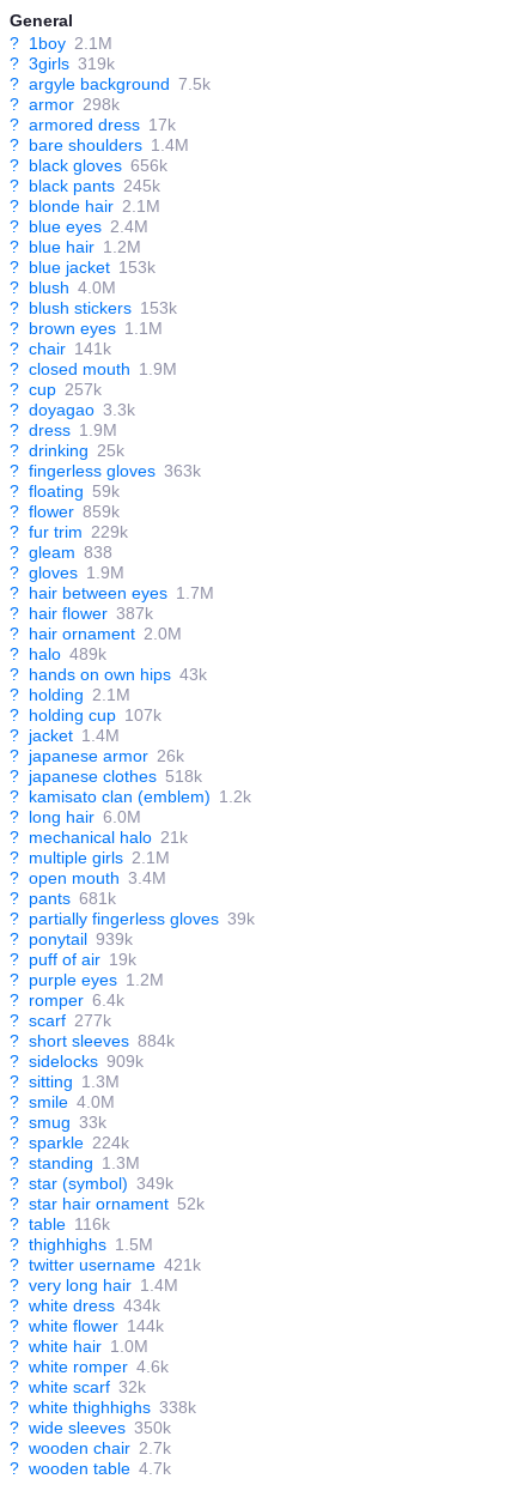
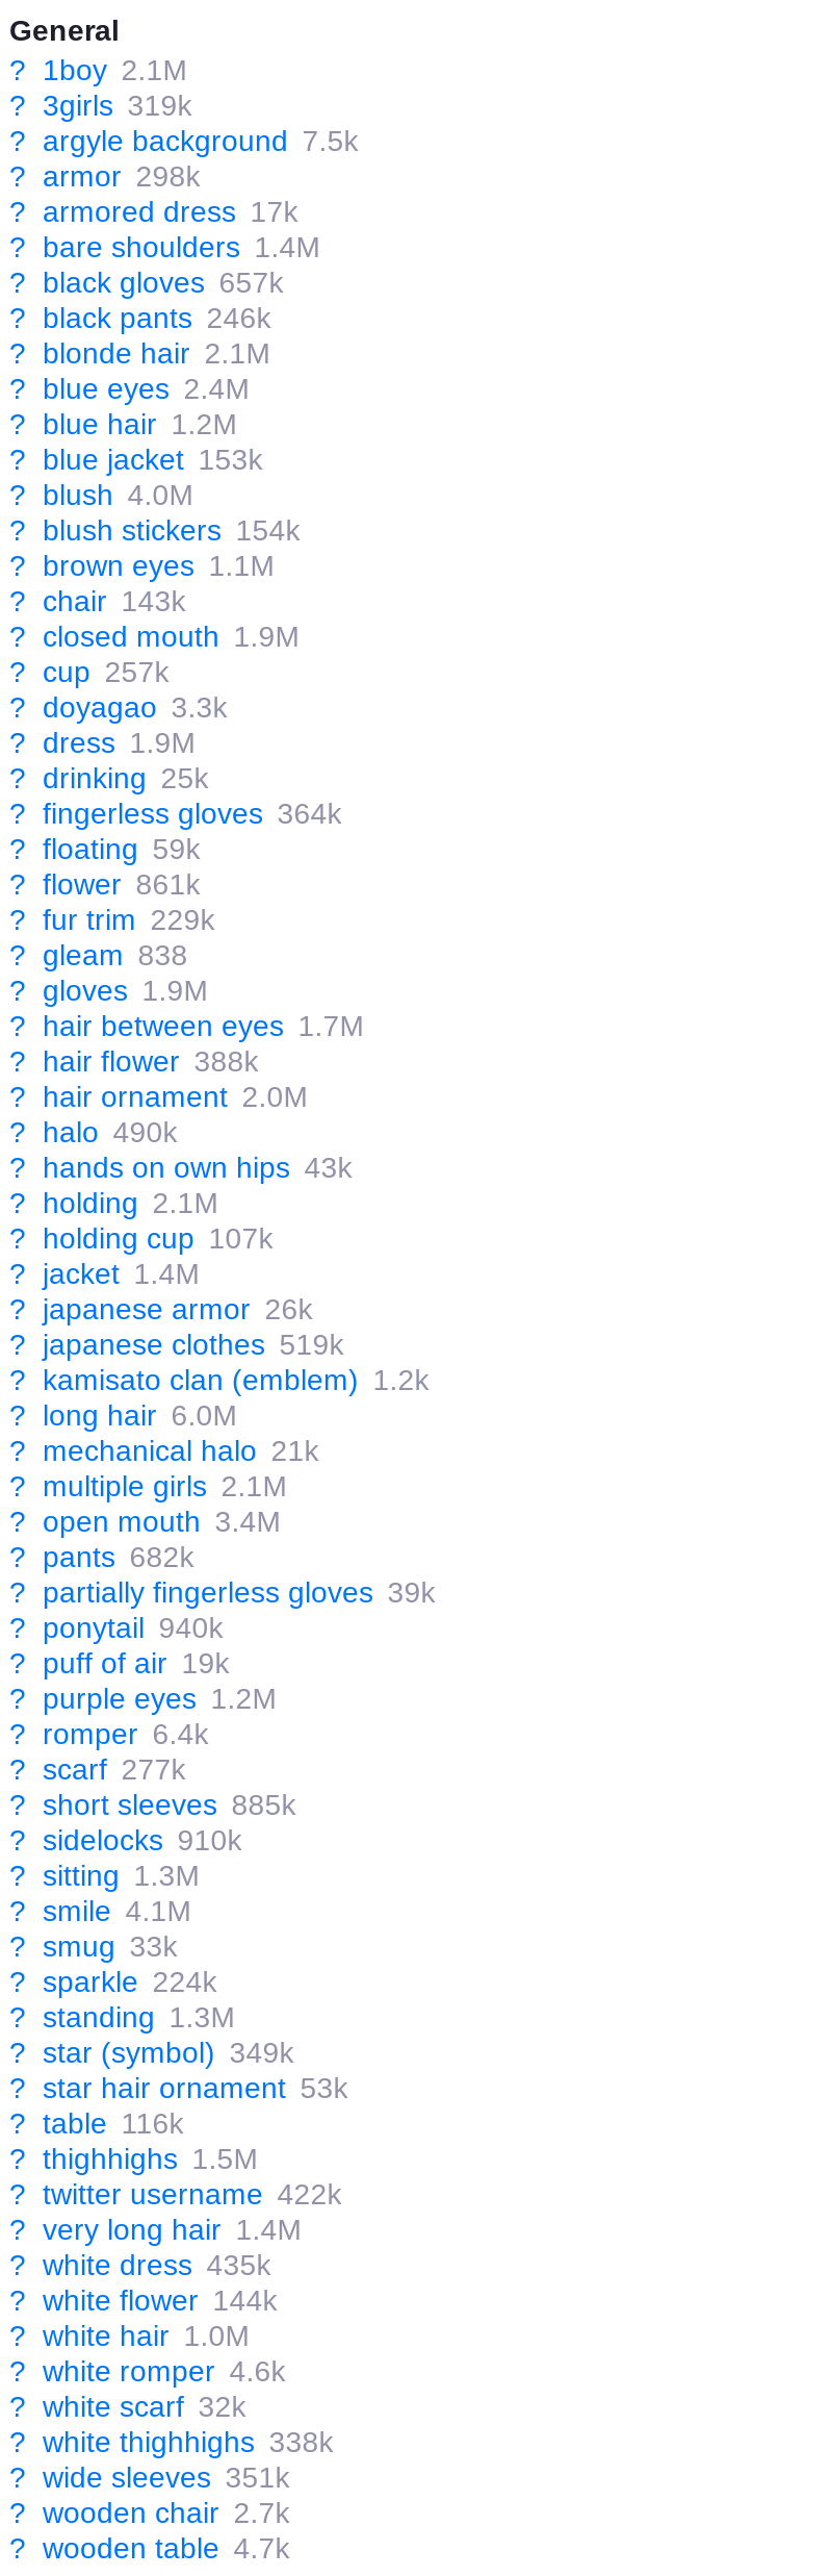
[10,156,167,175] ? black gloves 656k -> [9,265,284,299] ? black gloves 657k
[10,176,160,195] ? black pants 245k -> [9,301,271,334] ? black pants 246k
[10,298,177,317] ? blush stickers 153k -> [9,513,300,546] ? blush stickers 154k
[10,339,111,358] ? chair 141k -> [9,584,186,617] ? chair 143k
[10,461,201,480] ? fingerless gloves 363k -> [9,796,342,830] ? fingerless gloves 364k
[10,502,119,521] ? flower 859k -> [9,867,200,900] ? flower 861k
[10,603,153,623] ? hair flower 387k -> [9,1044,259,1077] ? hair flower 388k
[10,644,106,663] ? halo 489k -> [9,1115,177,1148] ? halo 490k
[10,766,202,785] ? japanese clothes 518k -> [9,1327,344,1361] ? japanese clothes 519k
[10,888,116,908] ? pants 681k -> [9,1540,194,1573] ? pants 682k
[10,929,133,948] ? ponytail 939k -> [9,1611,223,1644] ? ponytail 940k
[10,1031,174,1050] ? short sleeves 884k -> [9,1788,296,1821] ? short sleeves 885k
[10,1051,143,1071] ? sidelocks 909k -> [9,1823,242,1856] ? sidelocks 910k
[10,1092,115,1111] ? smile 4.0M -> [9,1894,192,1927] ? smile 4.1M
[10,1194,204,1213] ? star hair ornament 52k -> [9,2071,348,2104] ? star hair ornament 53k
[10,1255,201,1274] ? twitter username 421k -> [9,2177,342,2210] ? twitter username 422k
[10,1296,160,1315] ? white dress 434k -> [9,2248,271,2281] ? white dress 435k
[10,1418,171,1437] ? wide sleeves 350k -> [9,2460,290,2494] ? wide sleeves 351k

